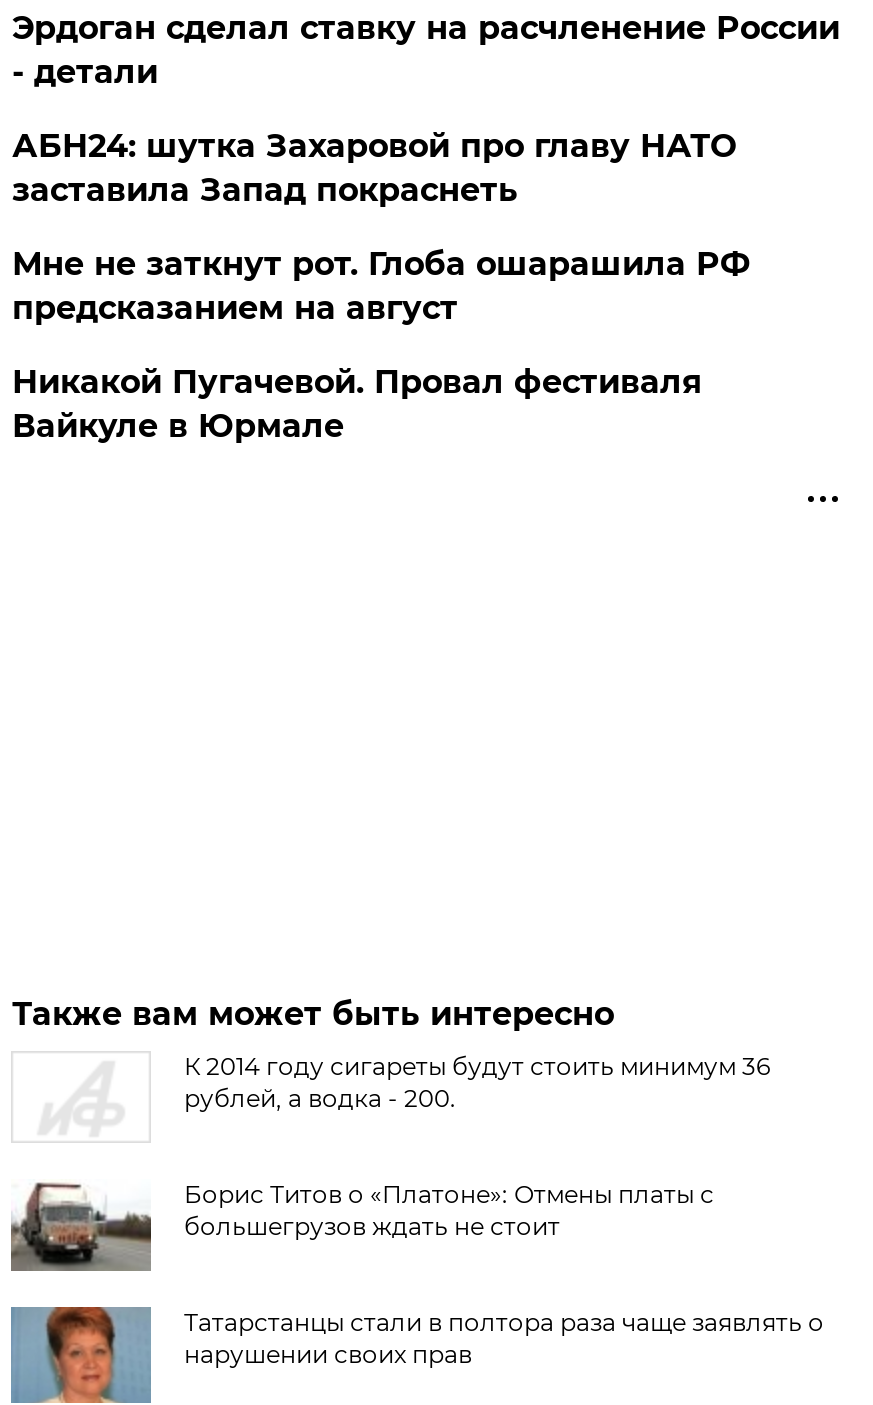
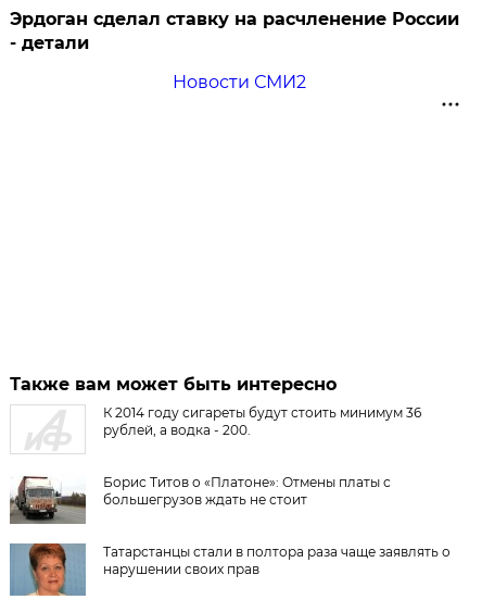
[12,128,750,446] АБН24: шутка Захаровой про главу НАТО | заставила Запад покраснеть | Мне не заткнут рот. Глоба ошарашила РФ | предсказанием на август | Никакой Пугачевой. Провал фестиваля | Вайкуле в Юрмале -> [172,72,306,93] Новости СМИ2

